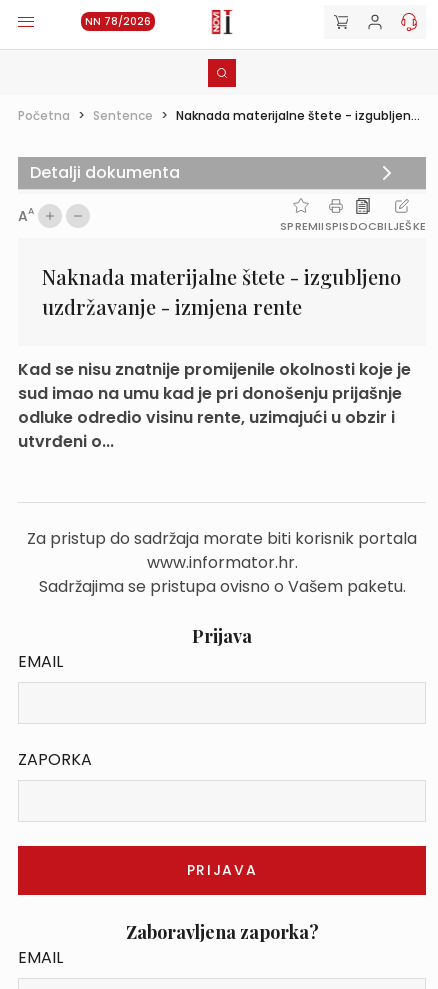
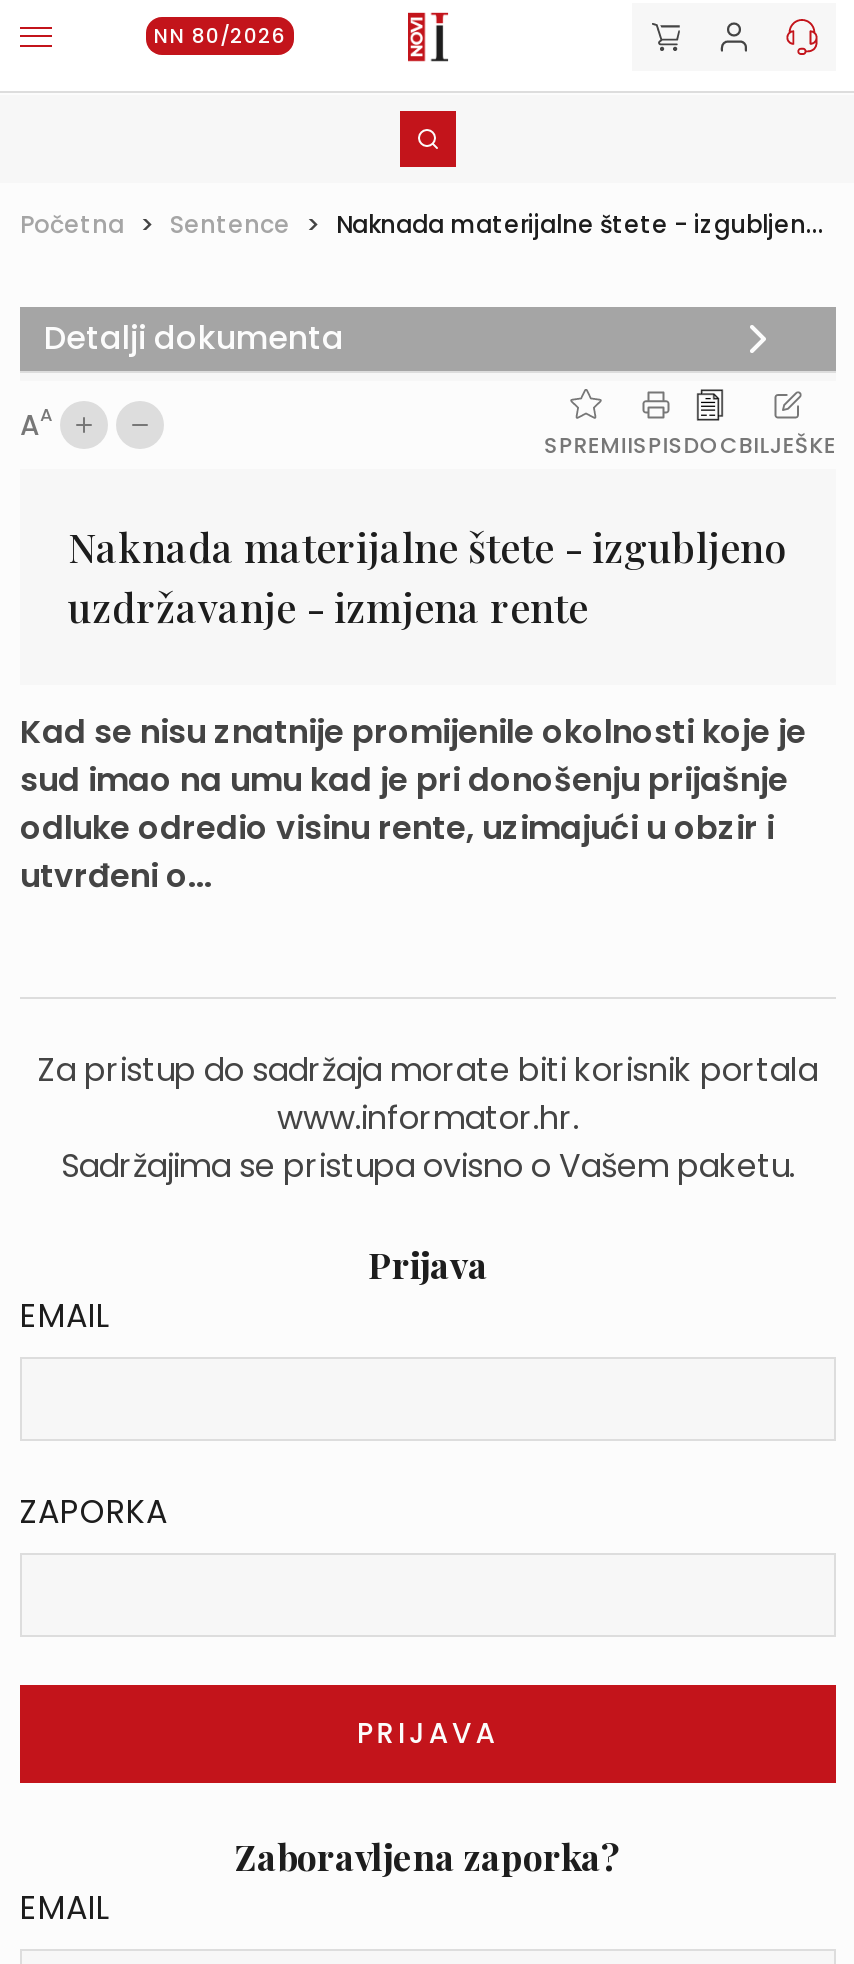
[85,14,151,29] NN 78/2026 -> [154,21,286,51] NN 80/2026

